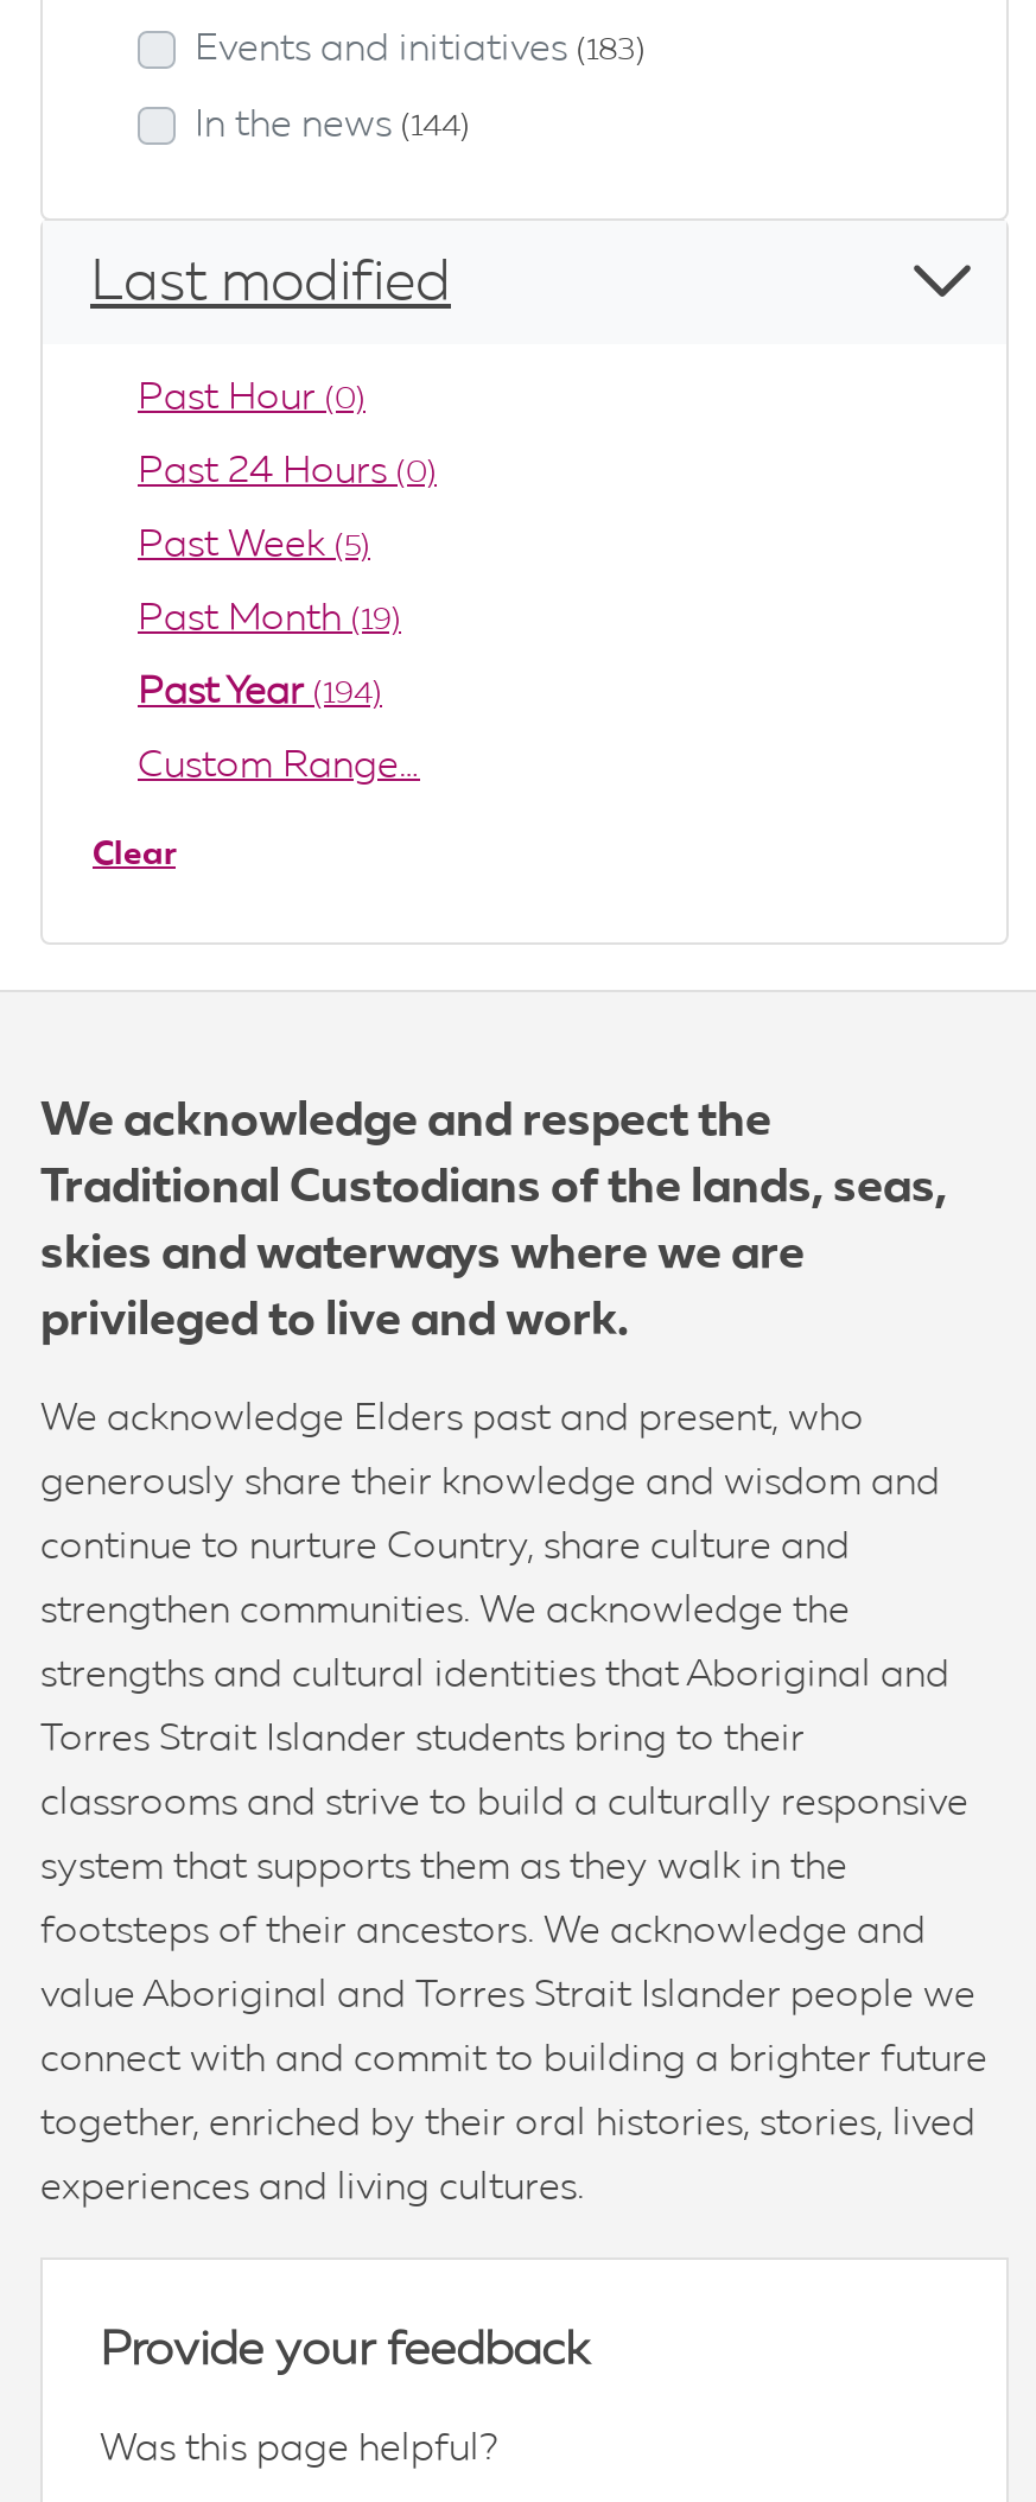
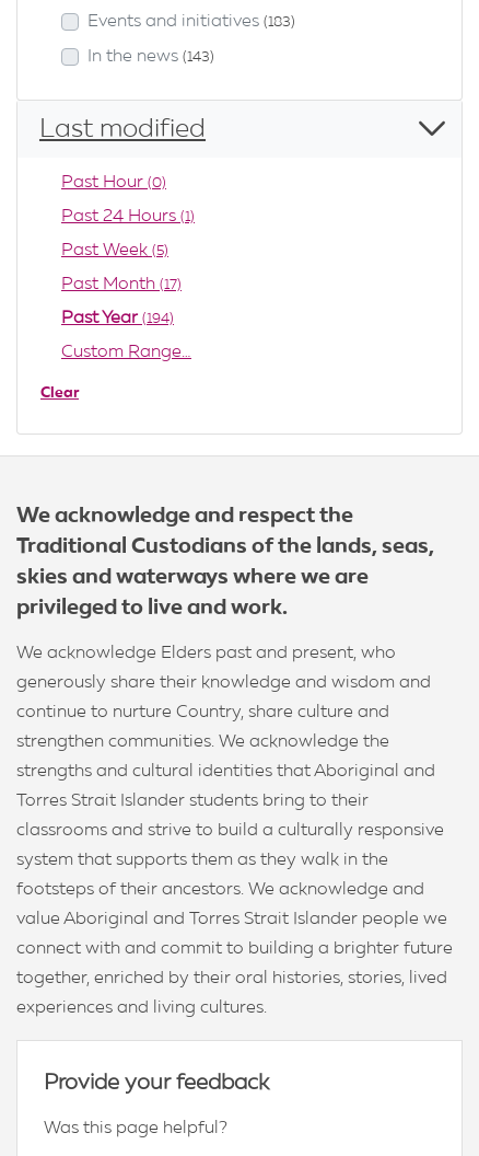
[195,105,470,143] In the news (144) -> [87,49,214,66] In the news (143)
[138,452,437,490] Past 24 Hours (0) -> [61,208,195,226] Past 24 Hours (1)
[138,599,401,637] Past Month (19) -> [61,276,182,294] Past Month (17)

